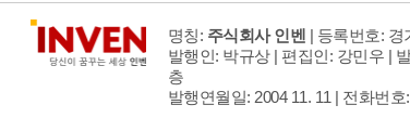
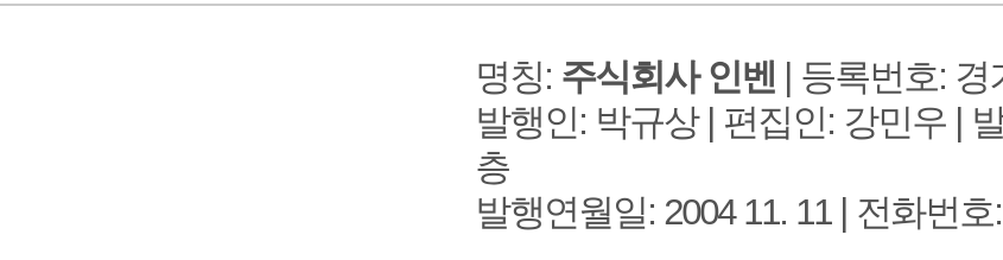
[29,18,147,67] [image] -> none

